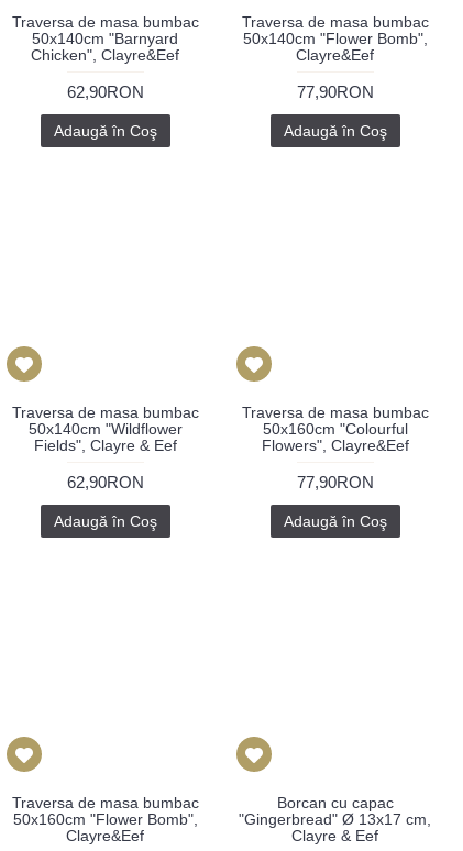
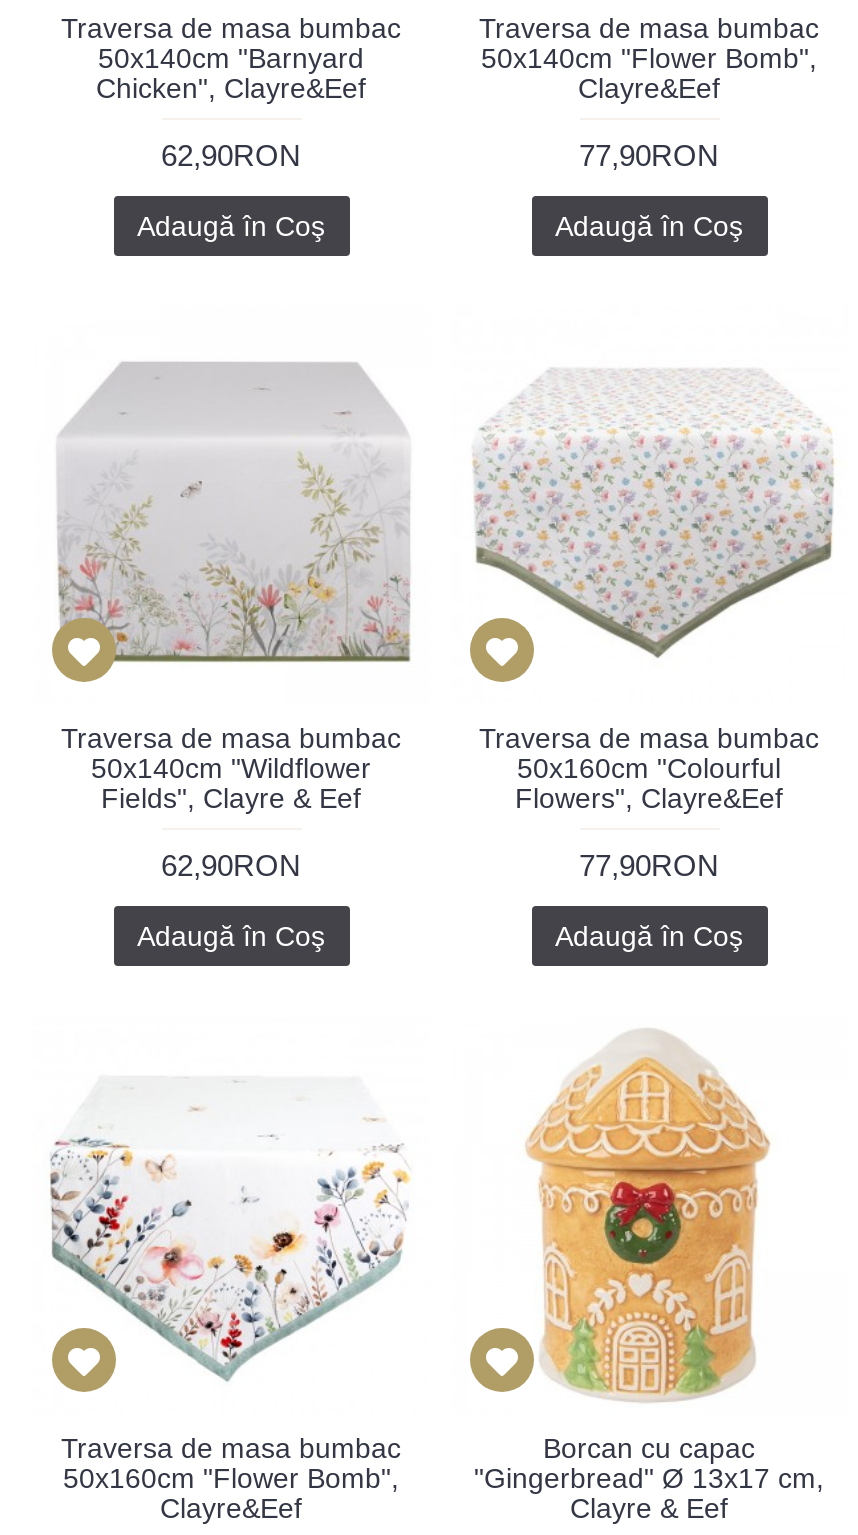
none -> [56,362,412,664] [image]
none -> [472,368,836,660] [image]
none -> [48,1104,412,1382] [image]
none -> [524,1028,772,1404] [image]

